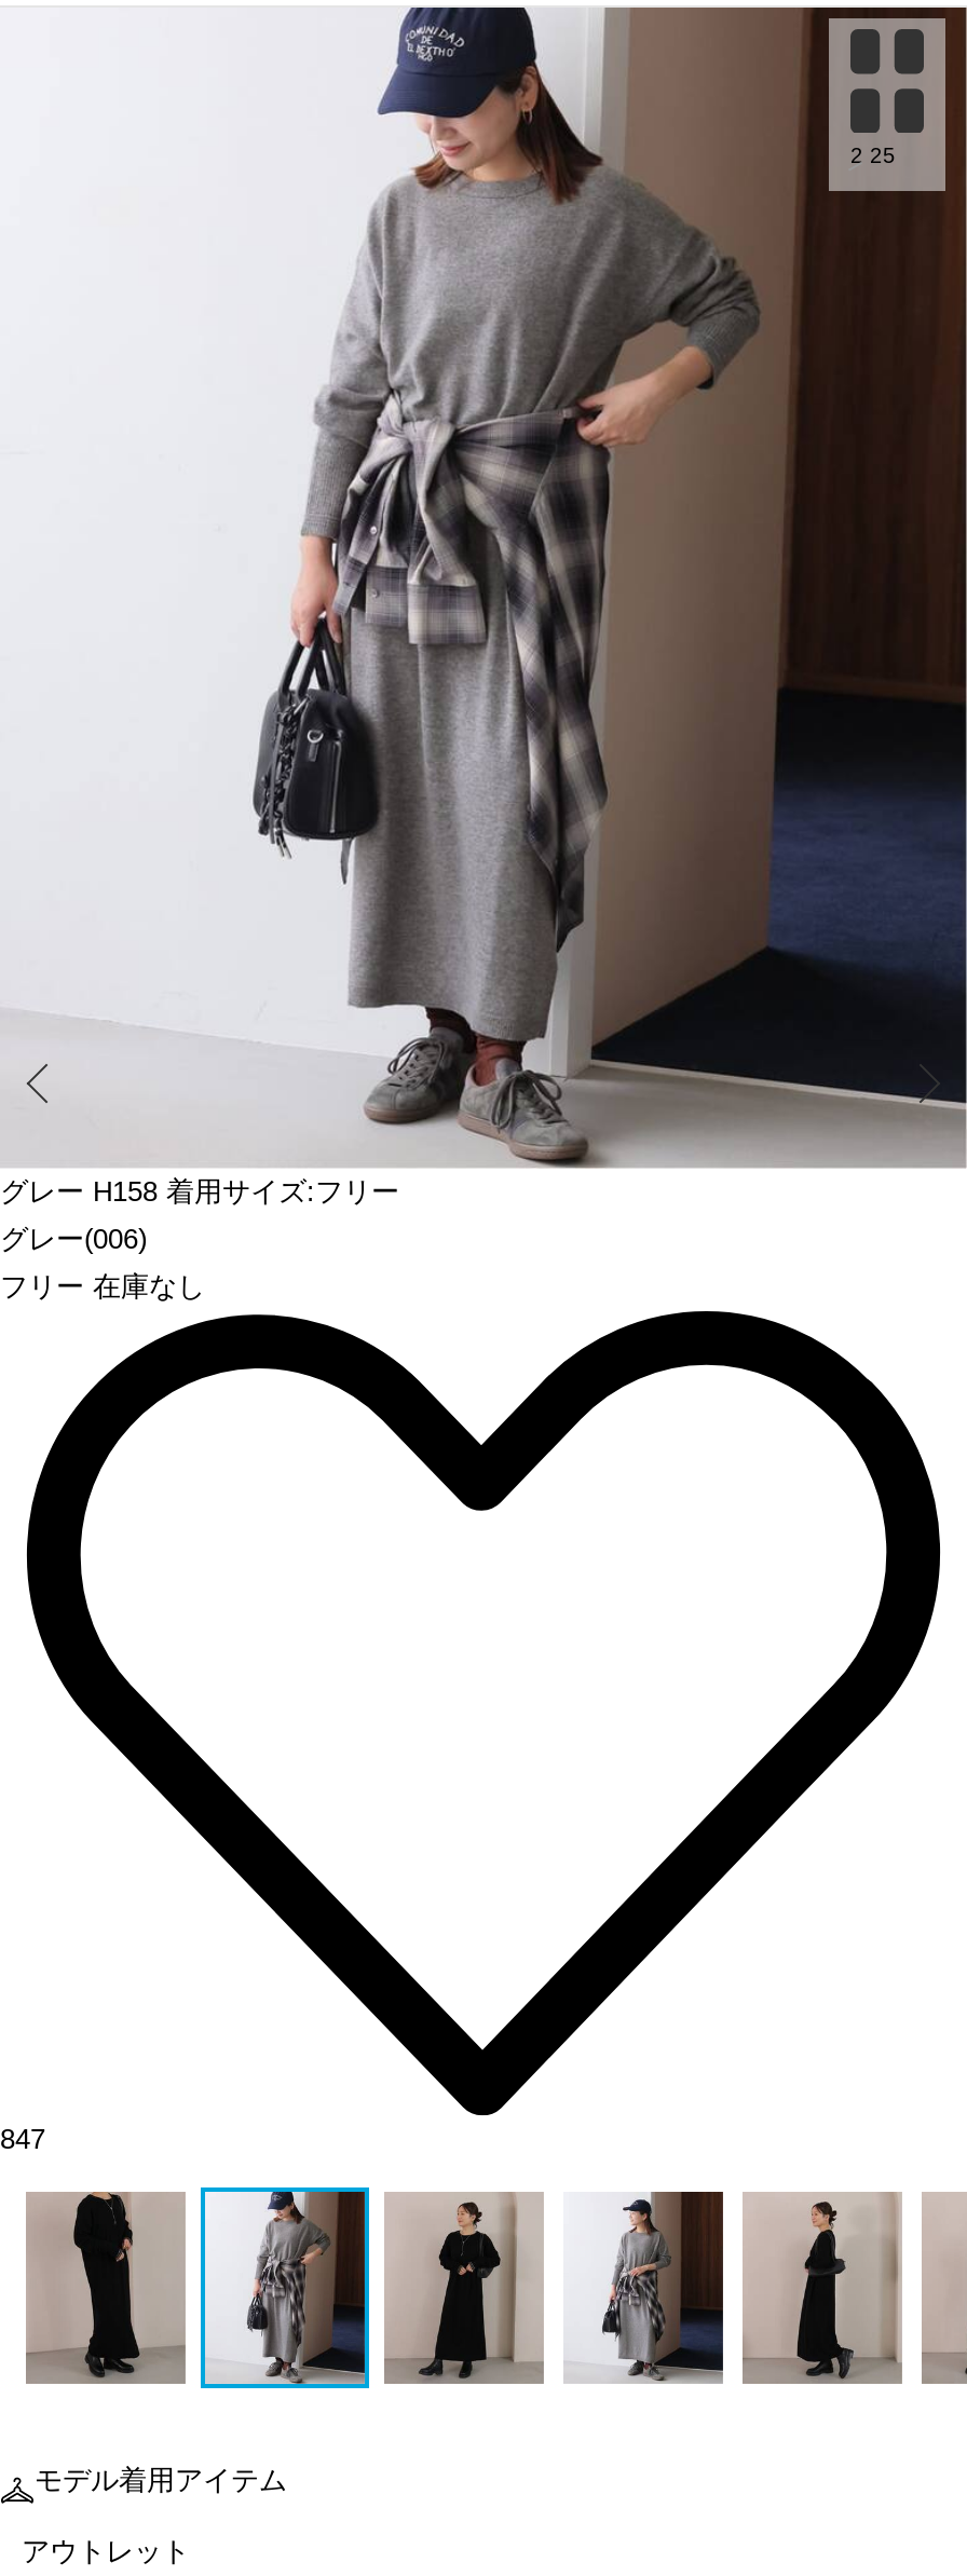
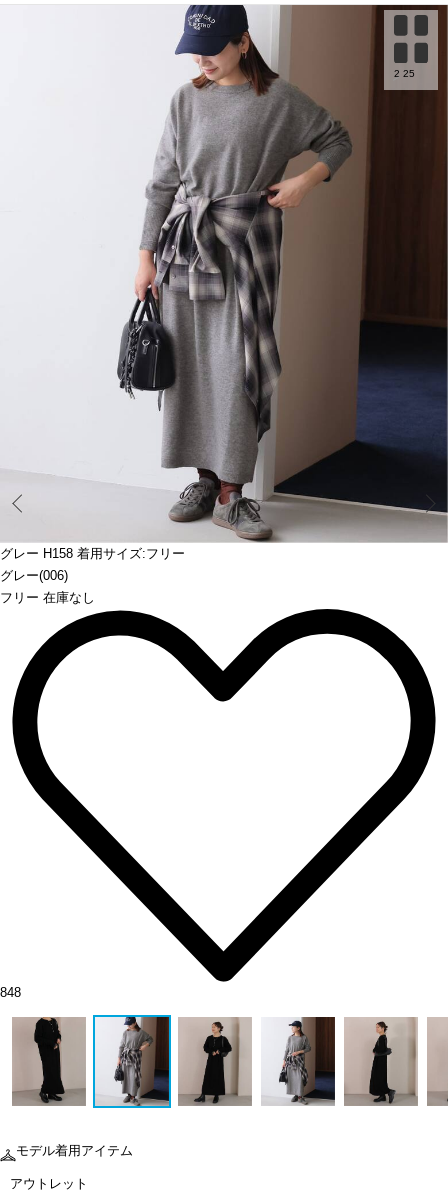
[0,2123,45,2156] 847 -> [0,985,21,1000] 848

